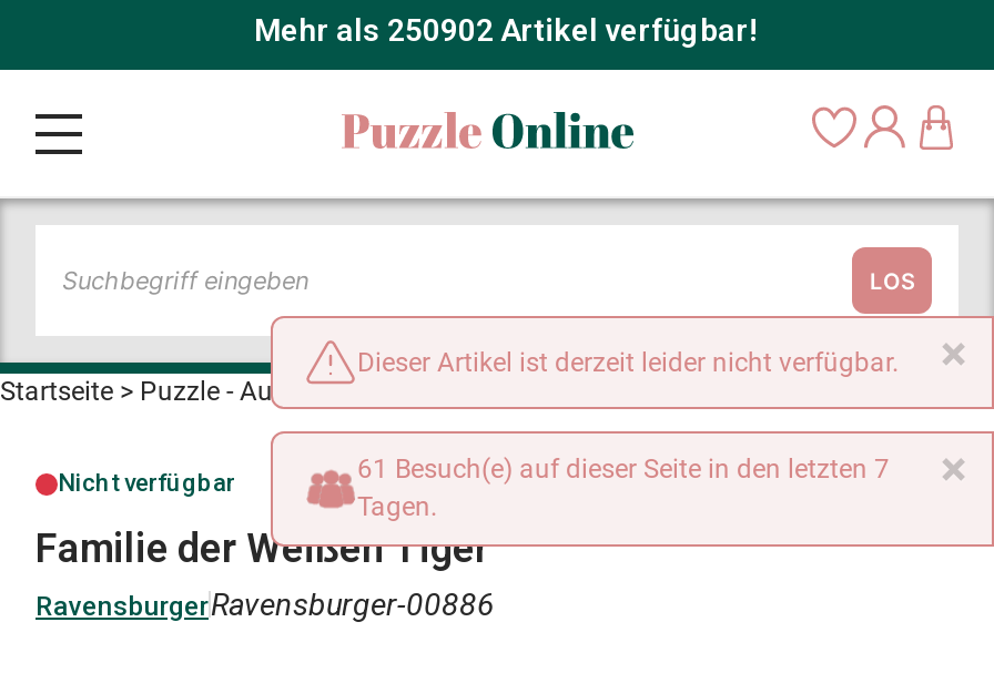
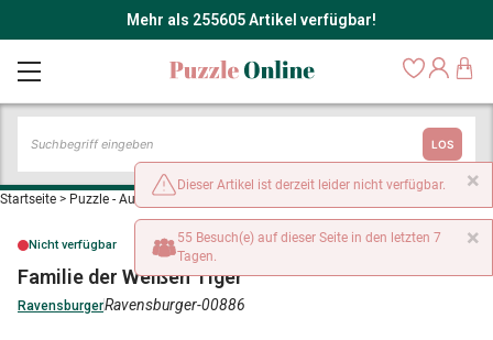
[254,12,758,48] Mehr als 250902 Artikel verfügbar! -> [126,11,376,29] Mehr als 255605 Artikel verfügbar!
[357,453,890,485] 61 Besuch(e) auf dieser Seite in den letzten 7 -> [177,230,441,245] 55 Besuch(e) auf dieser Seite in den letzten 7

